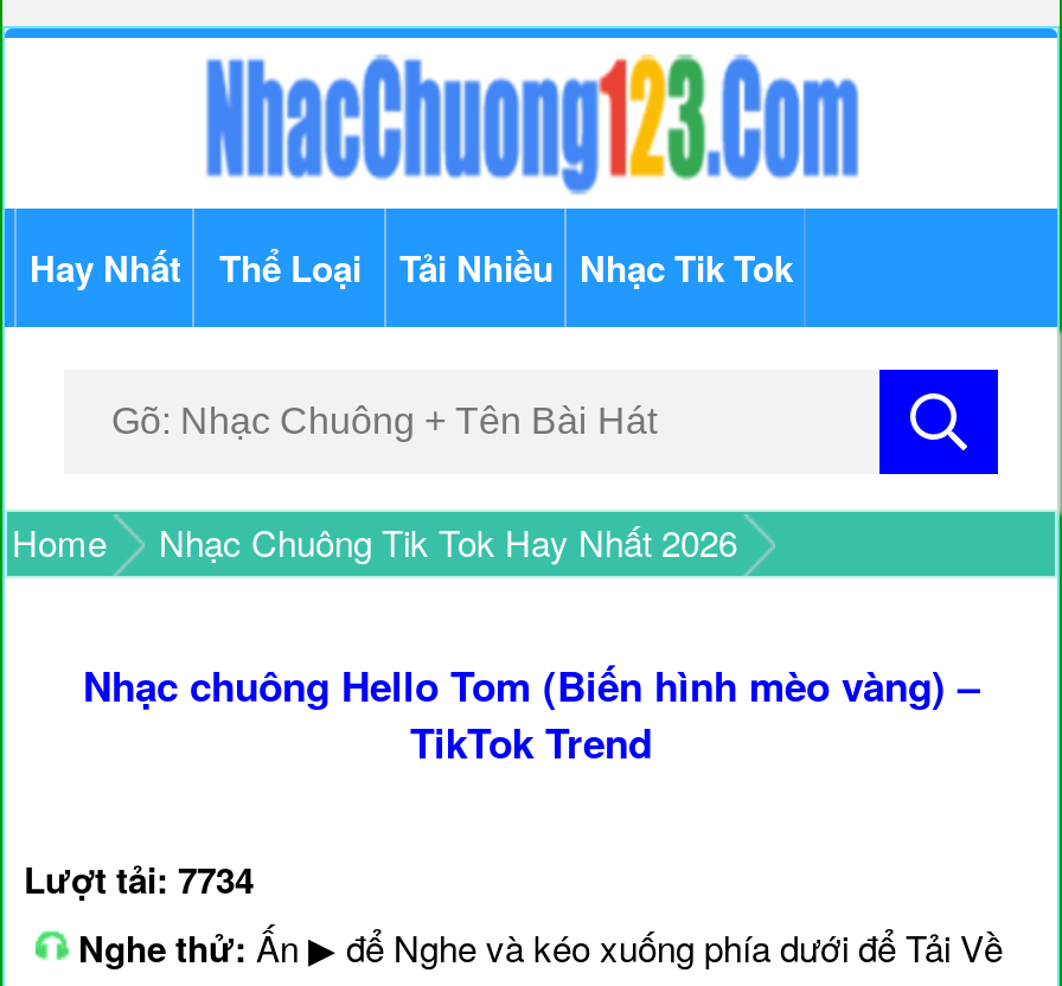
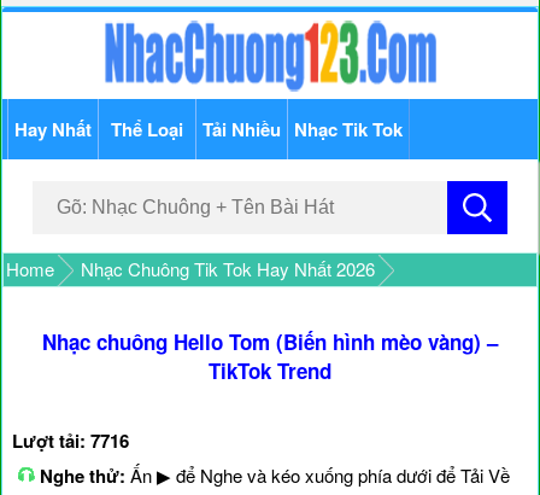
[24,853,254,905] Lượt tải: 7734 -> [12,427,129,454] Lượt tải: 7716

